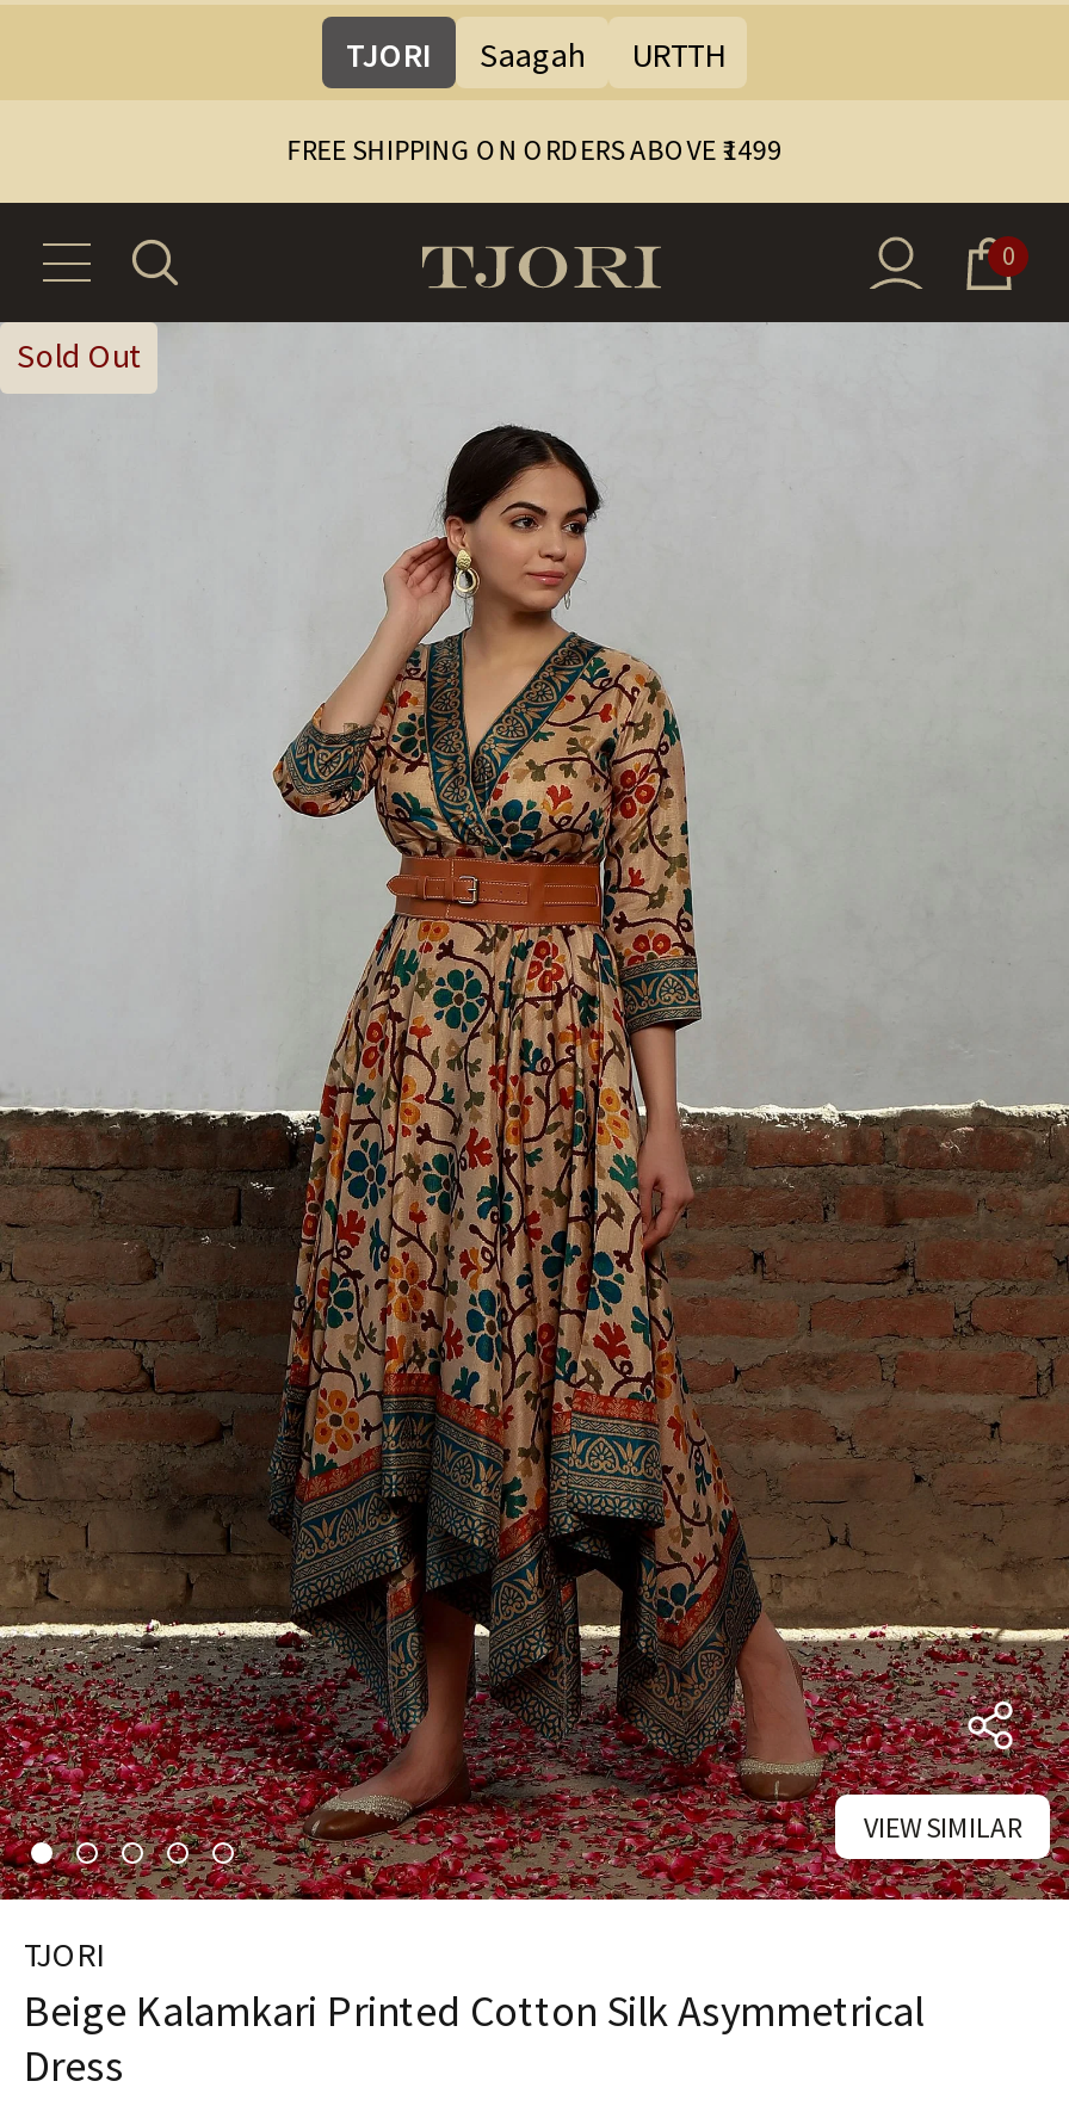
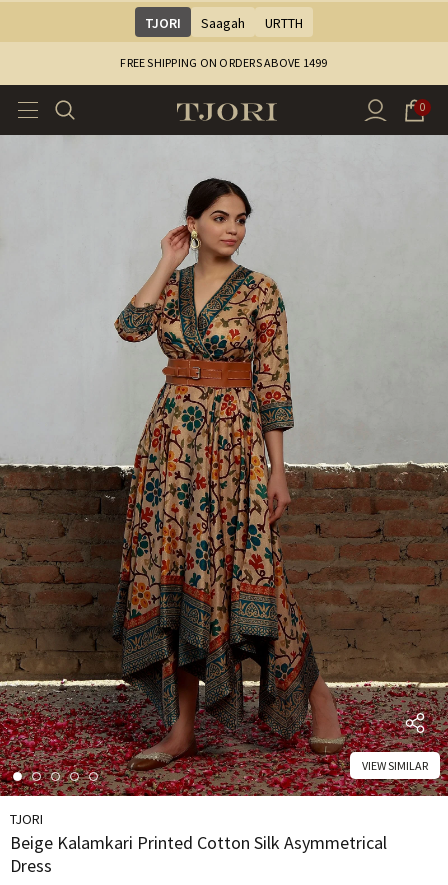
[17,334,141,377] Sold Out -> none

